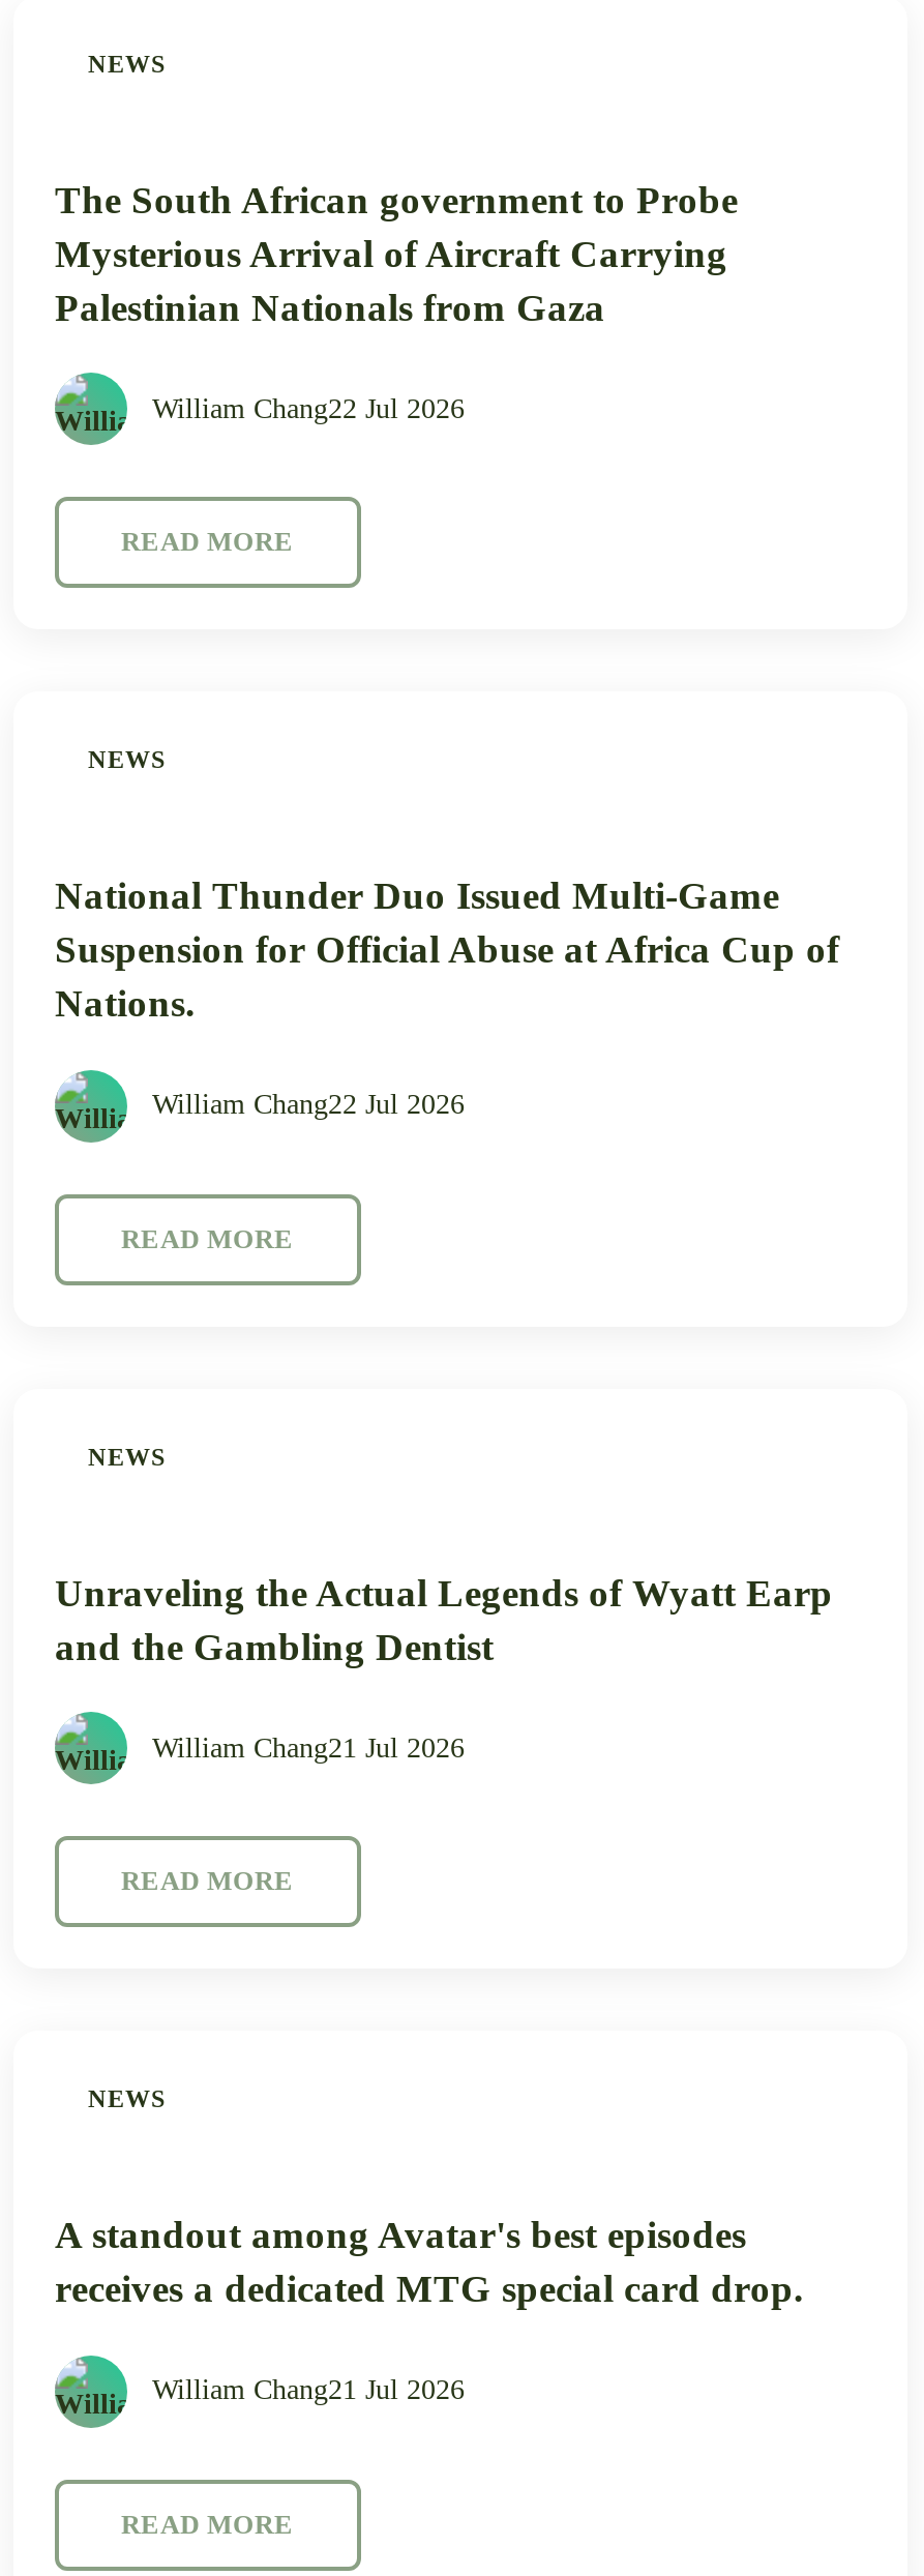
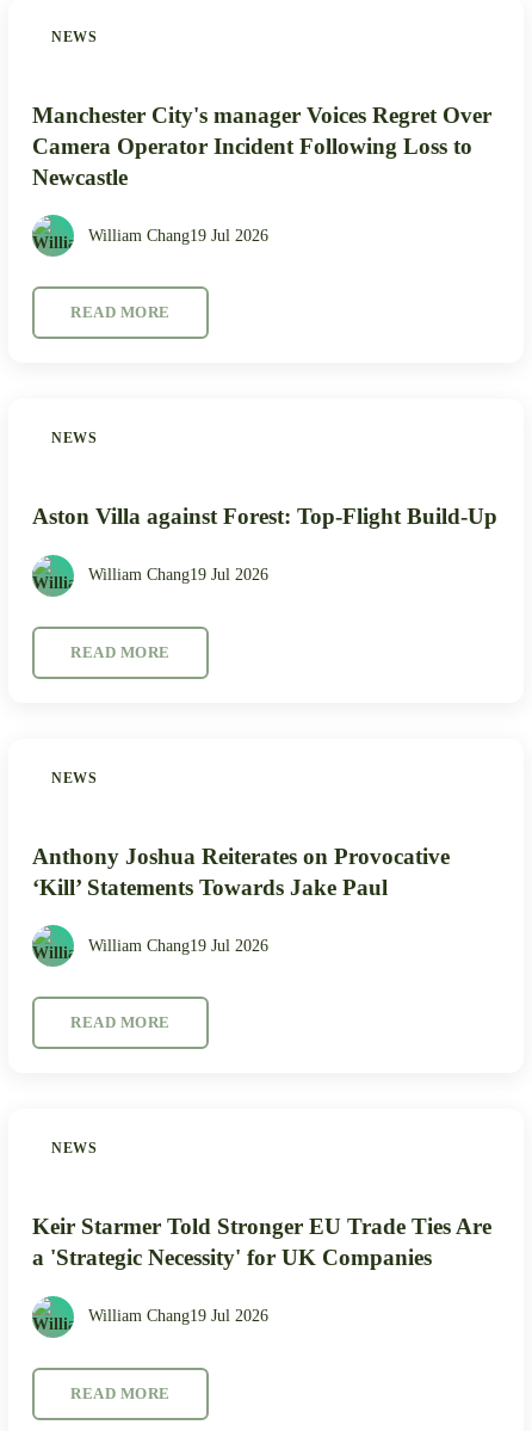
[55,177,738,328] The South African government to Probe | Mysterious Arrival of Aircraft Carrying | Palestinian Nationals from Gaza -> [32,102,491,189] Manchester City's manager Voices Regret Over | Camera Operator Incident Following Loss to | Newcastle
[152,393,465,424] William Chang22 Jul 2026 -> [88,227,268,245] William Chang19 Jul 2026
[55,874,839,1025] National Thunder Duo Issued Multi-Game | Suspension for Official Abuse at Africa Cup of | Nations. -> [32,504,497,529] Aston Villa against Forest: Top-Flight Build-Up
[152,1090,465,1121] William Chang22 Jul 2026 -> [88,566,268,584] William Chang19 Jul 2026
[55,1570,833,1668] Unraveling the Actual Legends of Wyatt Earp | and the Gambling Dentist -> [32,843,450,899] Anthony Joshua Reiterates on Provocative | ‘Kill’ Statements Towards Jake Paul
[152,1732,465,1763] William Chang21 Jul 2026 -> [88,937,268,955] William Chang19 Jul 2026
[55,2213,804,2310] A standout among Avatar's best episodes | receives a dedicated MTG special card drop. -> [32,1214,491,1270] Keir Starmer Told Stronger EU Trade Ties Are | a 'Strategic Necessity' for UK Companies
[152,2375,465,2406] William Chang21 Jul 2026 -> [88,1307,268,1325] William Chang19 Jul 2026

